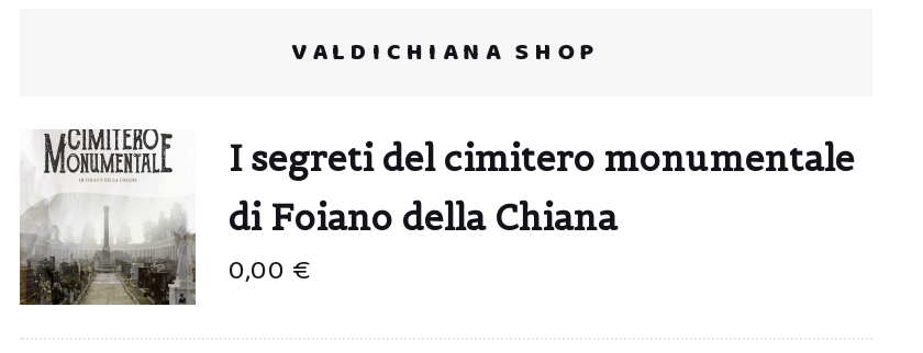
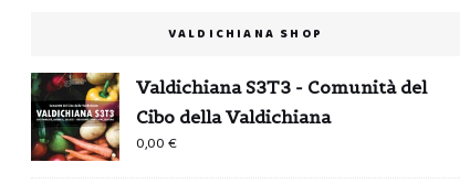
[18,128,855,308] [image] | I segreti del cimitero monumentale | di Foiano della Chiana -> [30,72,427,162] [image] | Valdichiana S3T3 - Comunità del | Cibo della Valdichiana

